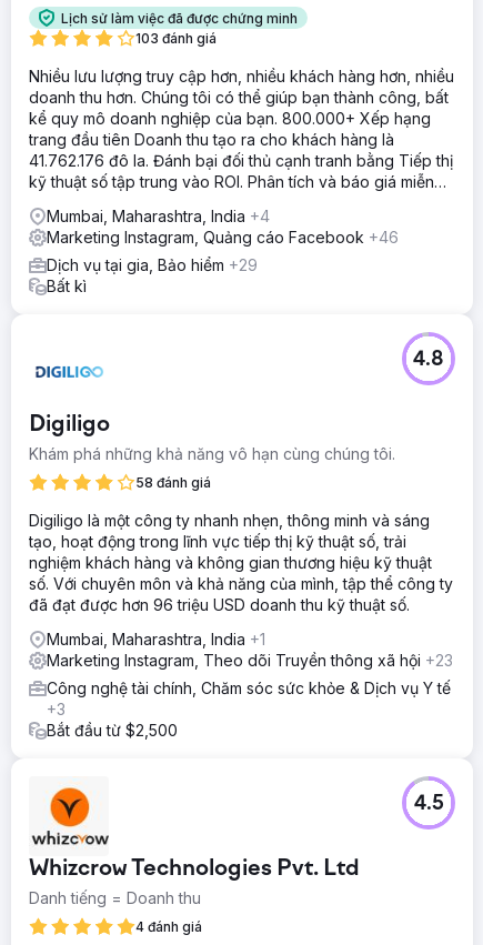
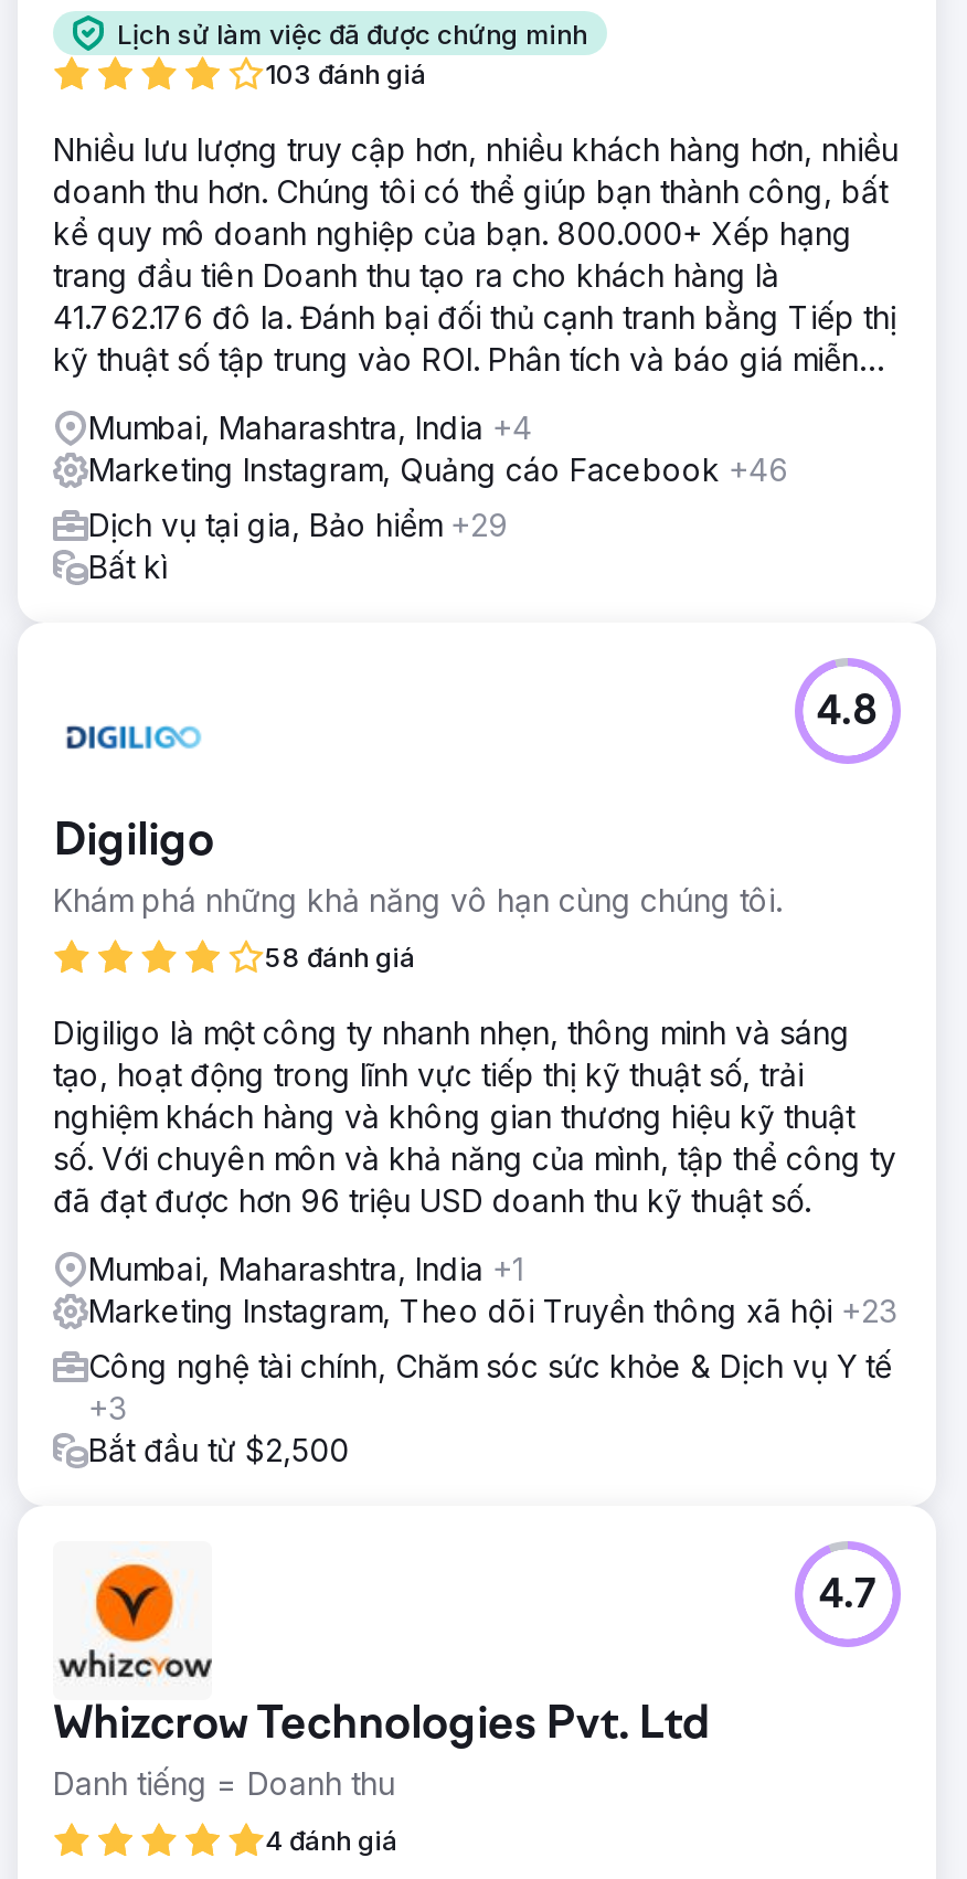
[414,794,444,815] 4.5 -> [819,1577,876,1618] 4.7

